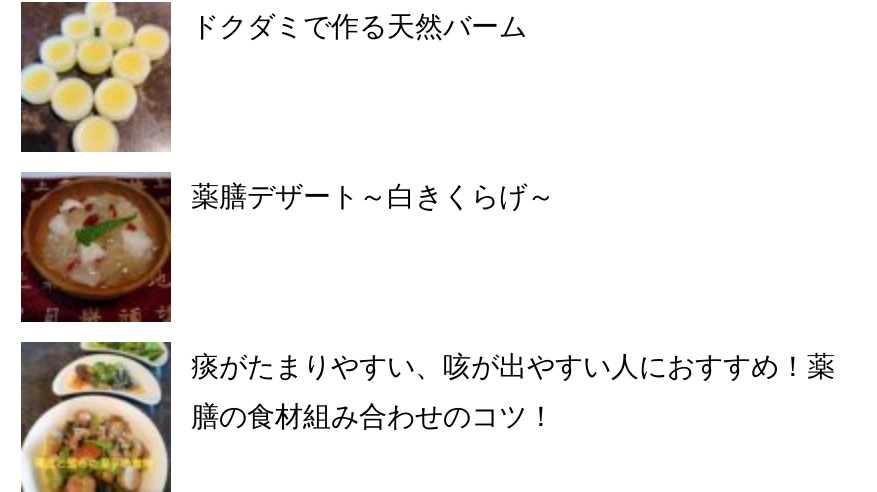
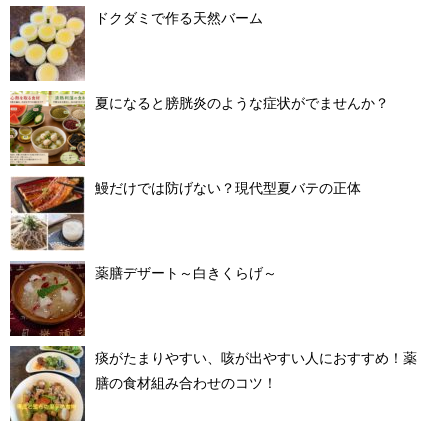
none -> [9,90,389,167] [image] | 夏になると膀胱炎のような症状がでませんか？
none -> [10,176,361,251] [image] | 鰻だけでは防げない？現代型夏バテの正体

